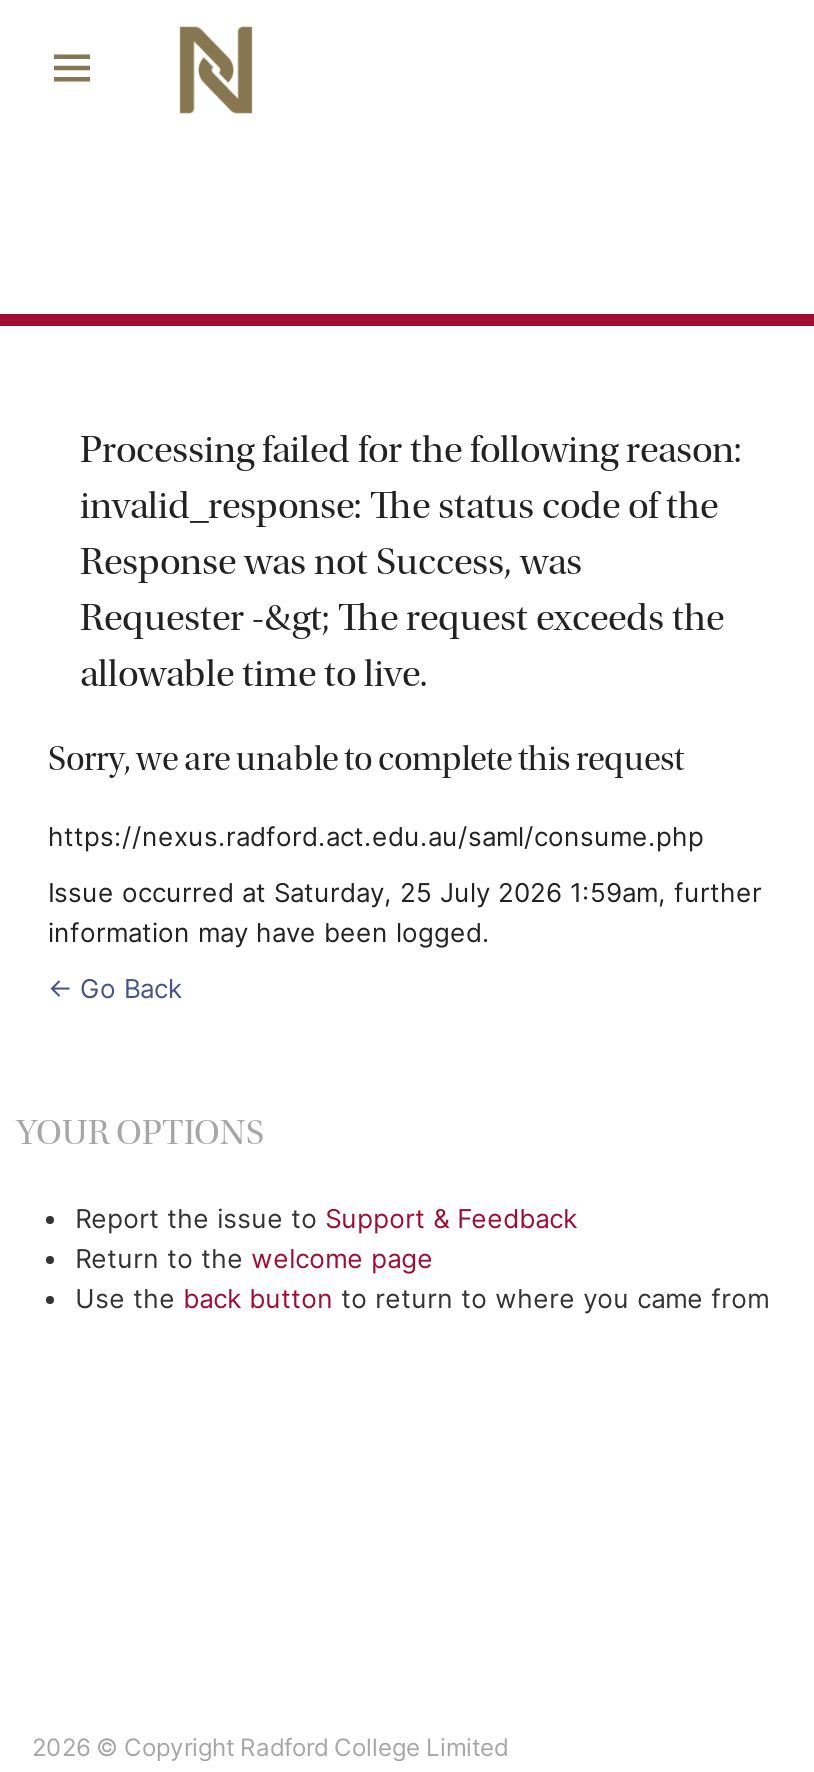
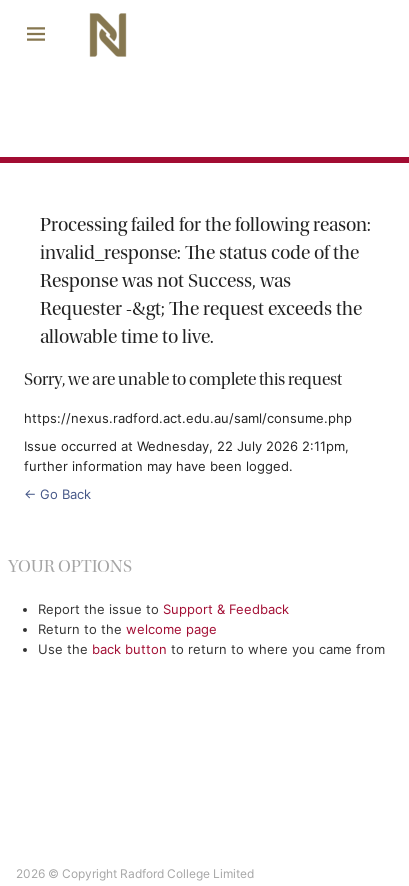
[48,877,762,949] Issue occurred at Saturday, 25 July 2026 1:59am, further | information may have been logged. -> [24,438,349,474] Issue occurred at Wednesday, 22 July 2026 2:11pm, | further information may have been logged.

